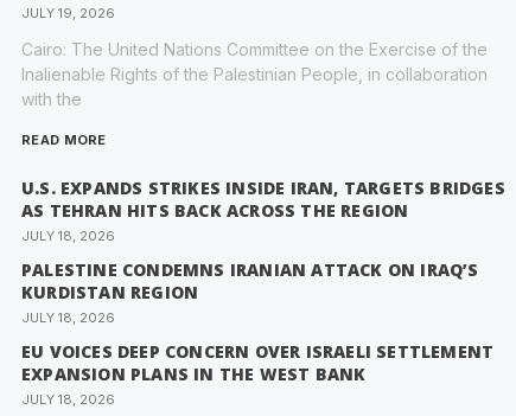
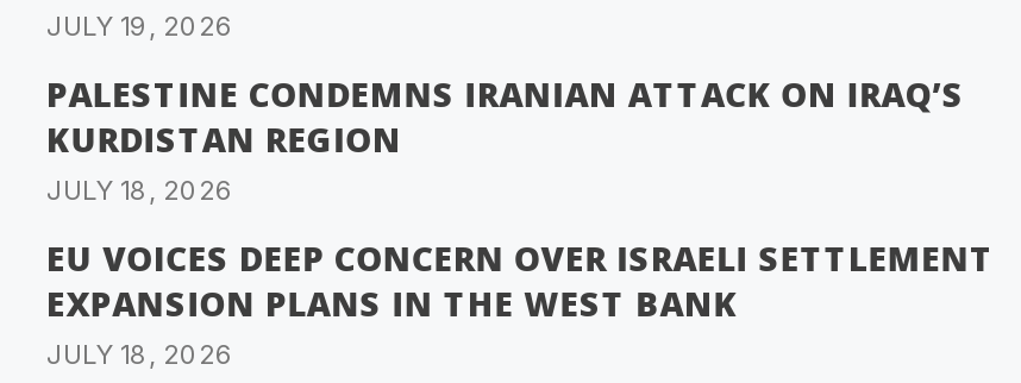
[21,39,505,244] Cairo: The United Nations Committee on the Exercise of the | Inalienable Rights of the Palestinian People, in collaboration | with the | READ MORE | U.S. EXPANDS STRIKES INSIDE IRAN, TARGETS BRIDGES | AS TEHRAN HITS BACK ACROSS THE REGION | JULY 18, 2026 -> none

